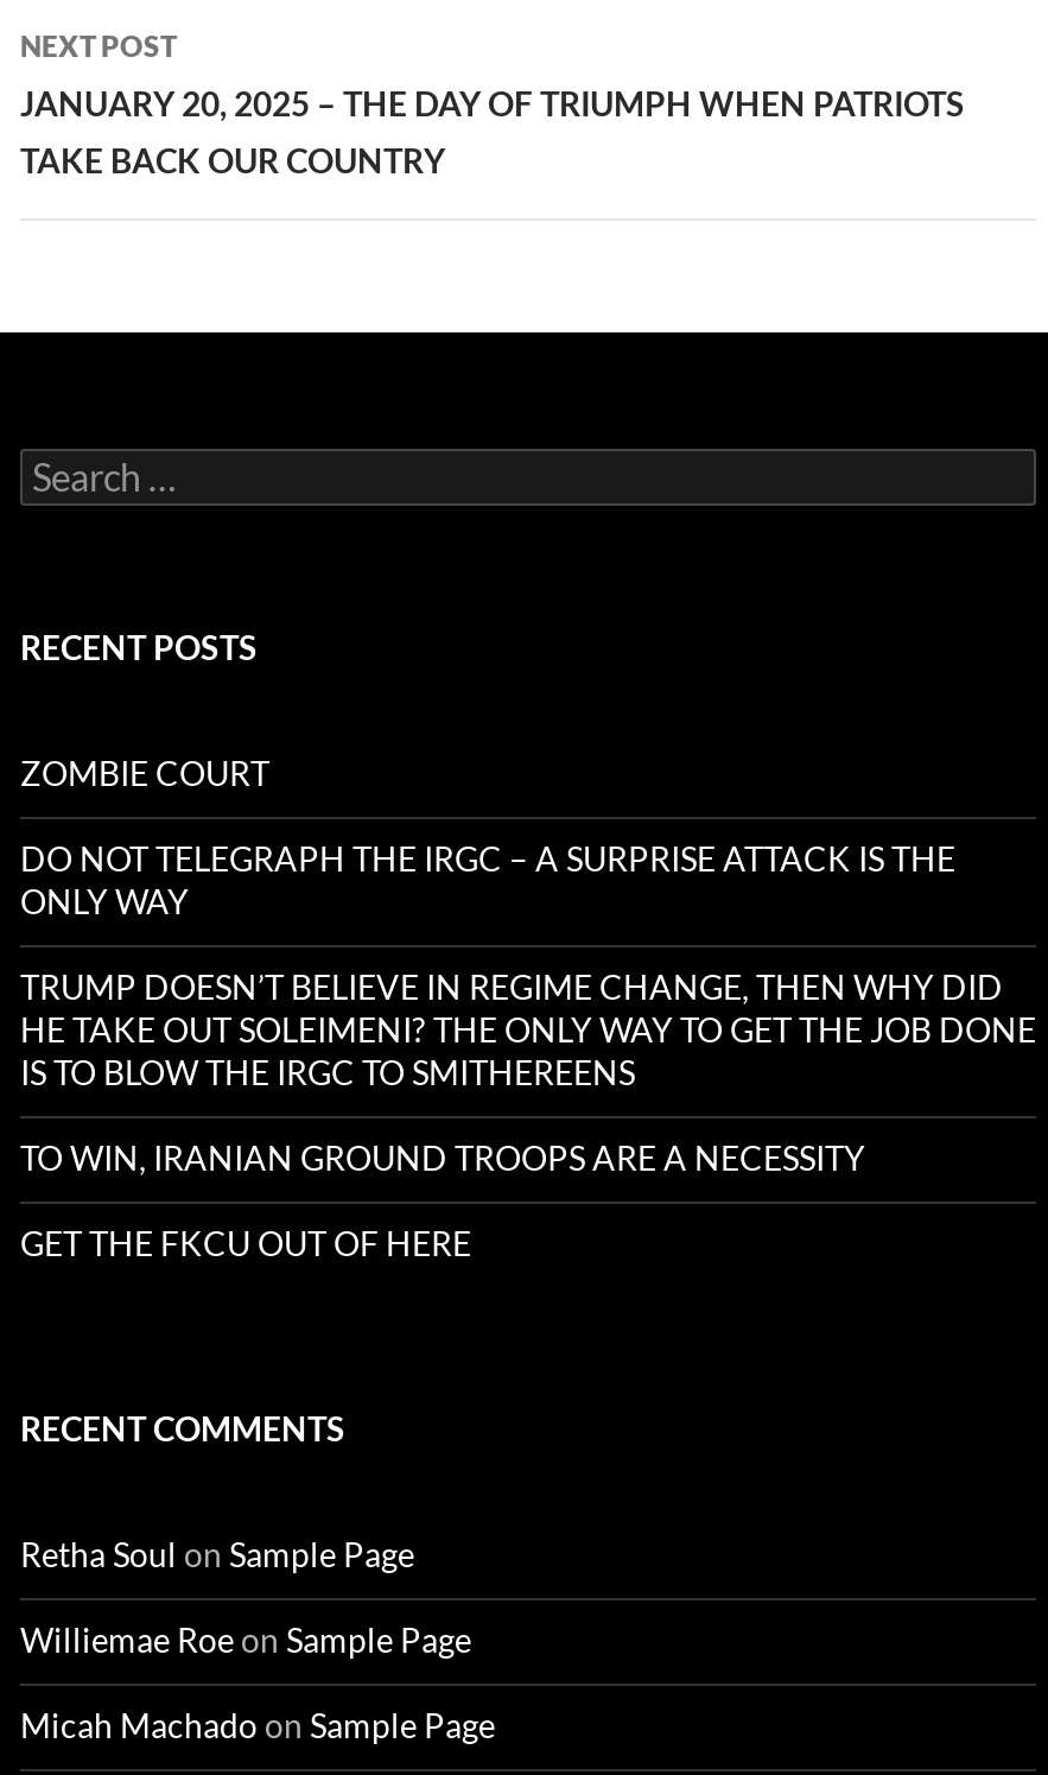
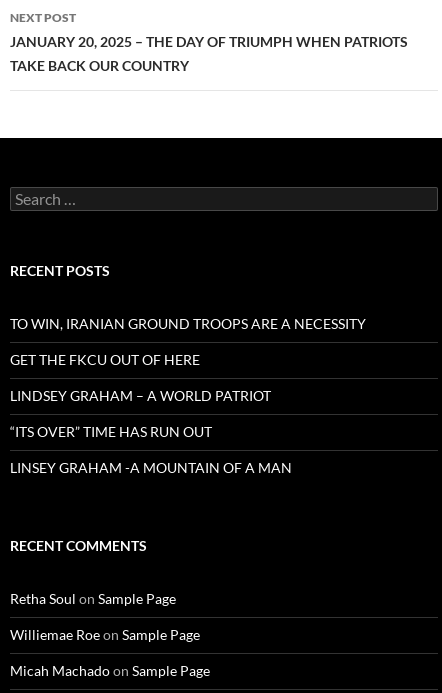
[20,753,1036,1093] ZOMBIE COURT | DO NOT TELEGRAPH THE IRGC – A SURPRISE ATTACK IS THE | ONLY WAY | TRUMP DOESN’T BELIEVE IN REGIME CHANGE, THEN WHY DID | HE TAKE OUT SOLEIMENI? THE ONLY WAY TO GET THE JOB DONE | IS TO BLOW THE IRGC TO SMITHEREENS -> none
moved [20,1138,865,1264] -> [10,315,366,368]: TO WIN, IRANIAN GROUND TROOPS ARE A NECESSITY | GET THE FKCU OUT OF HERE
none -> [10,387,292,476] LINDSEY GRAHAM – A WORLD PATRIOT | “ITS OVER” TIME HAS RUN OUT | LINSEY GRAHAM -A MOUNTAIN OF A MAN

